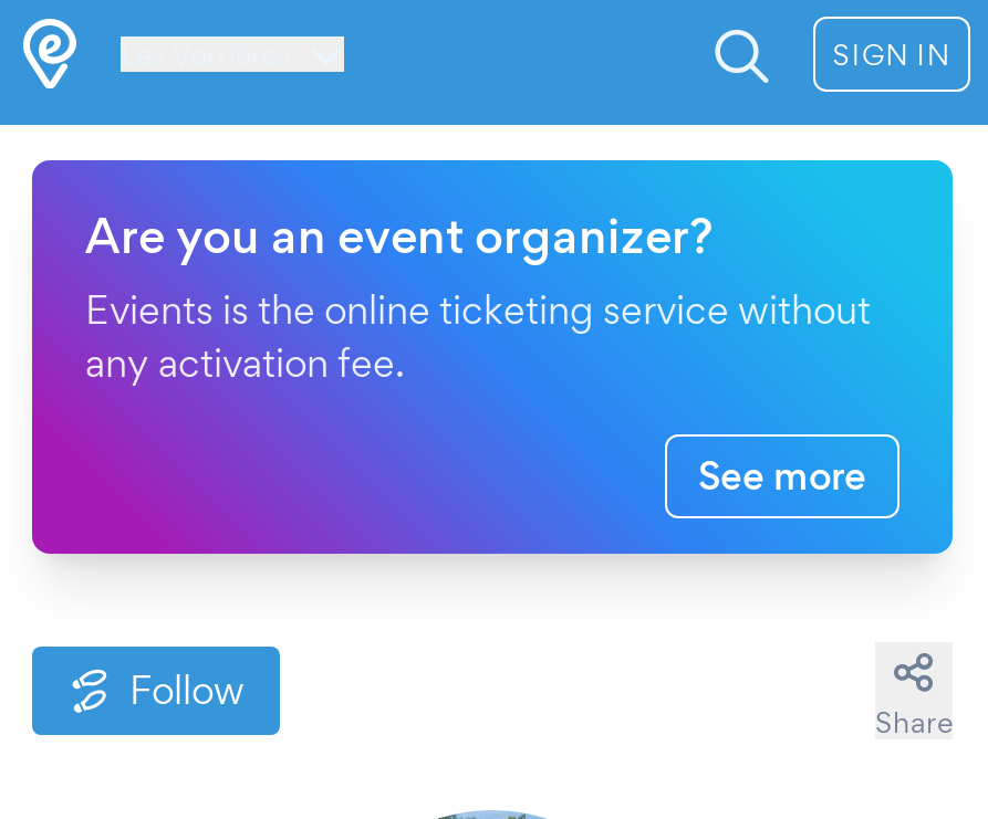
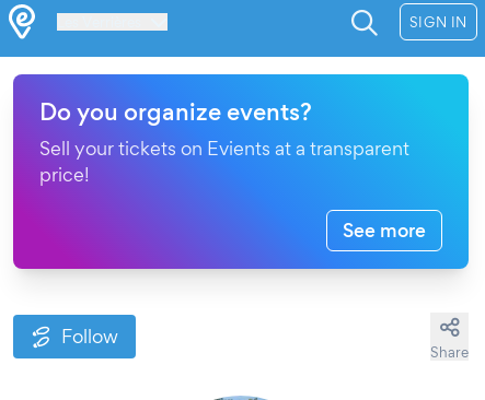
[85,207,871,386] Are you an event organizer? | Evients is the online ticketing service without | any activation fee. -> [39,97,409,186] Do you organize events? | Sell your tickets on Evients at a transparent | price!

